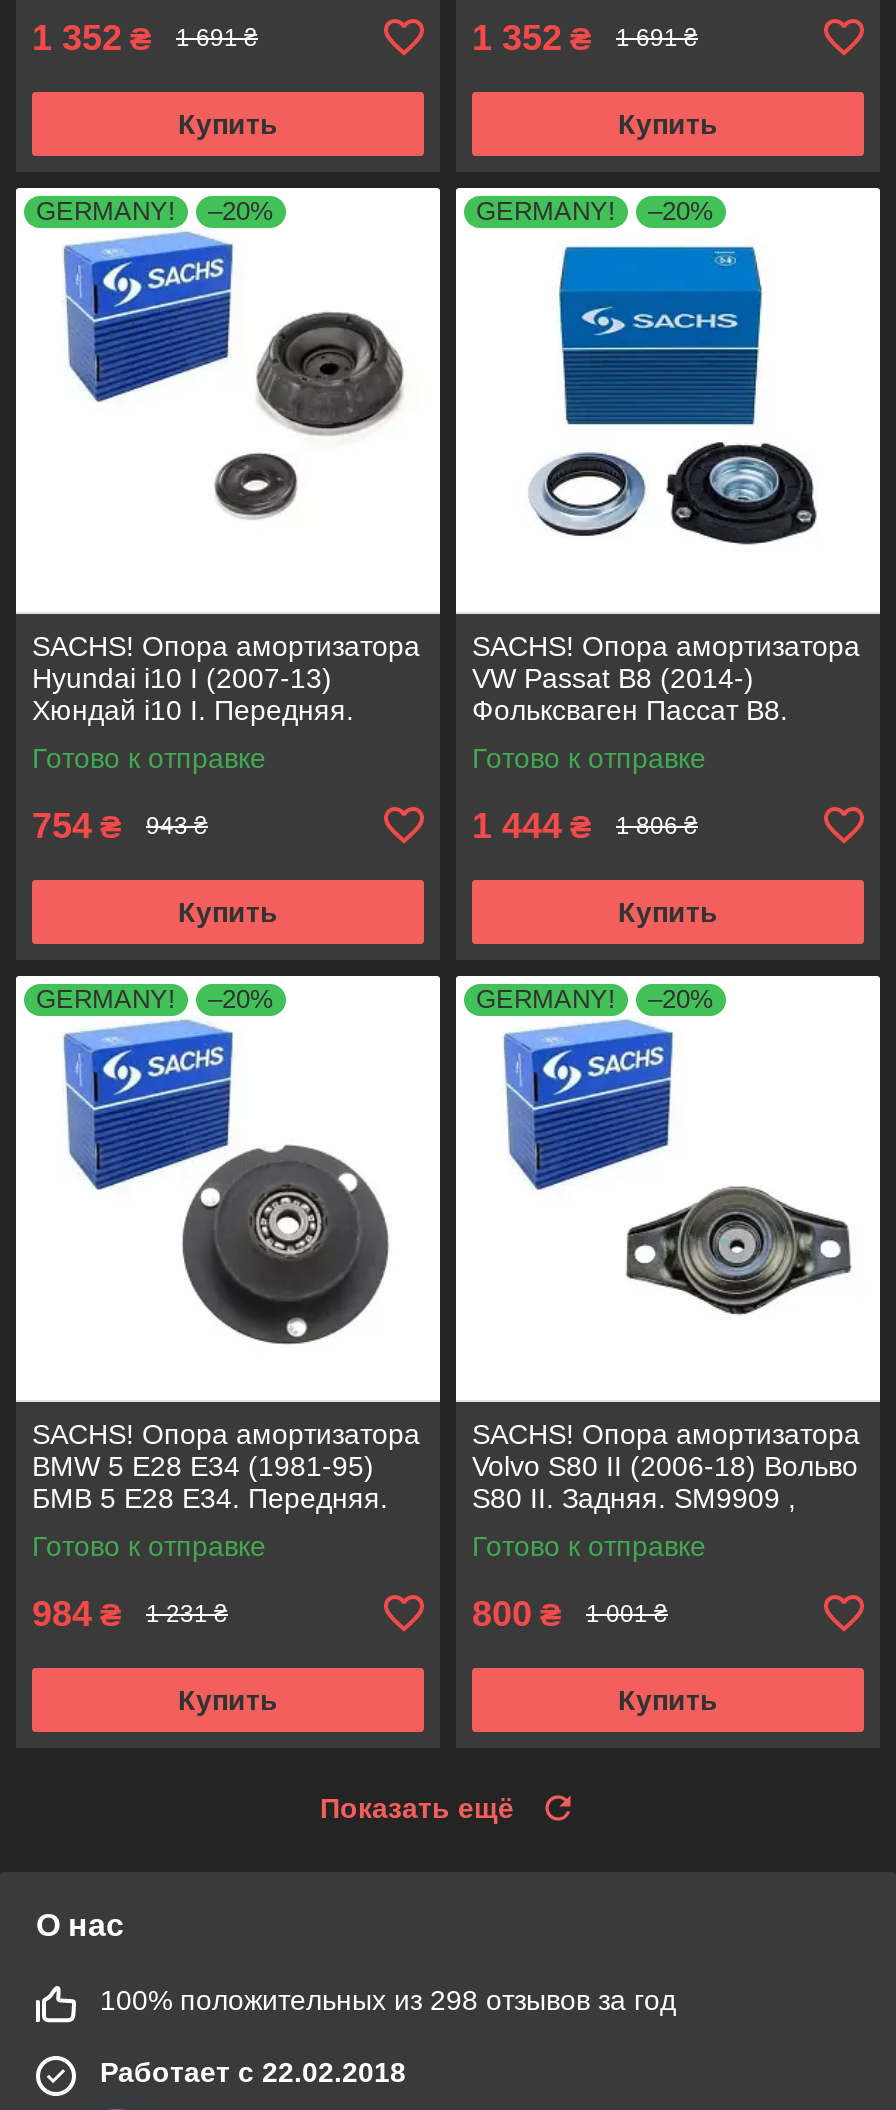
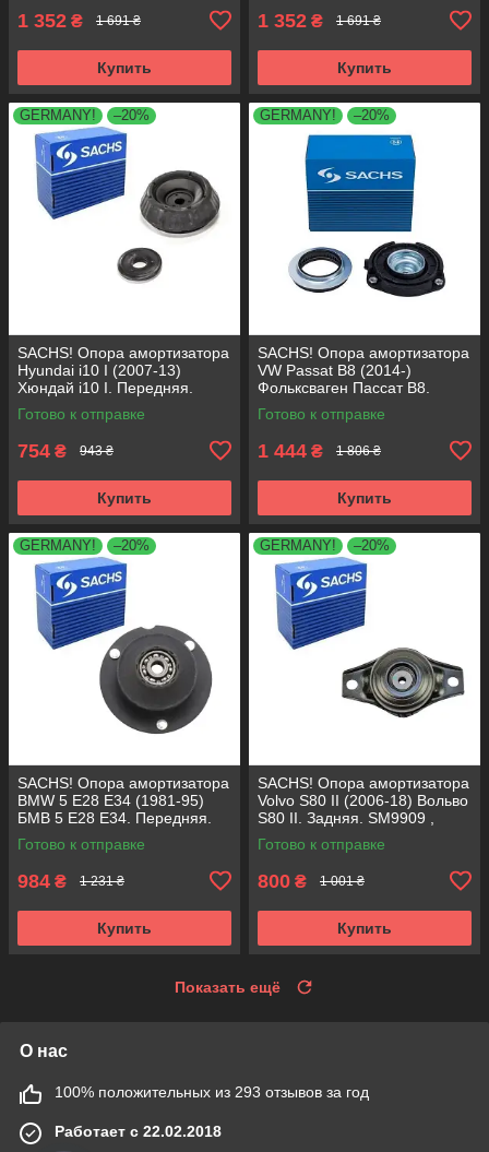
[100,1984,676,2016] 100% положительных из 298 отзывов за год -> [55,1083,369,1100] 100% положительных из 293 отзывов за год

